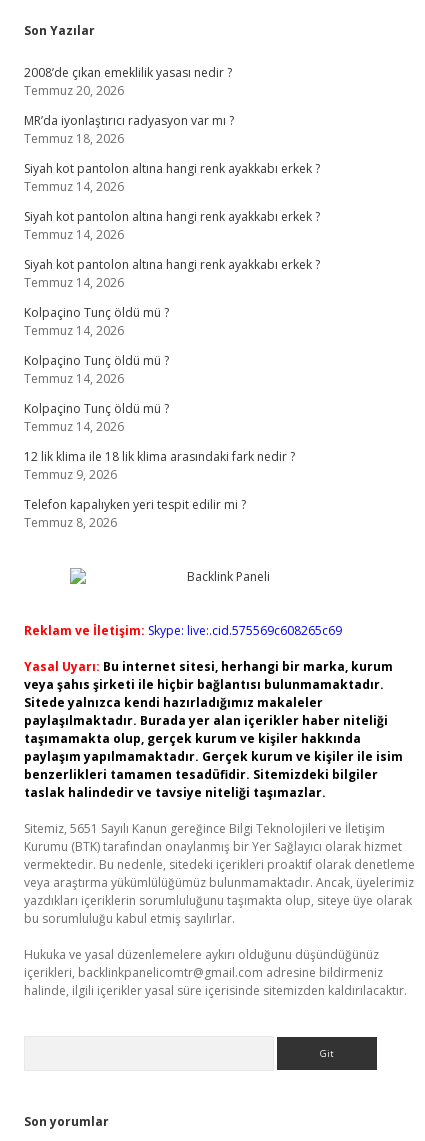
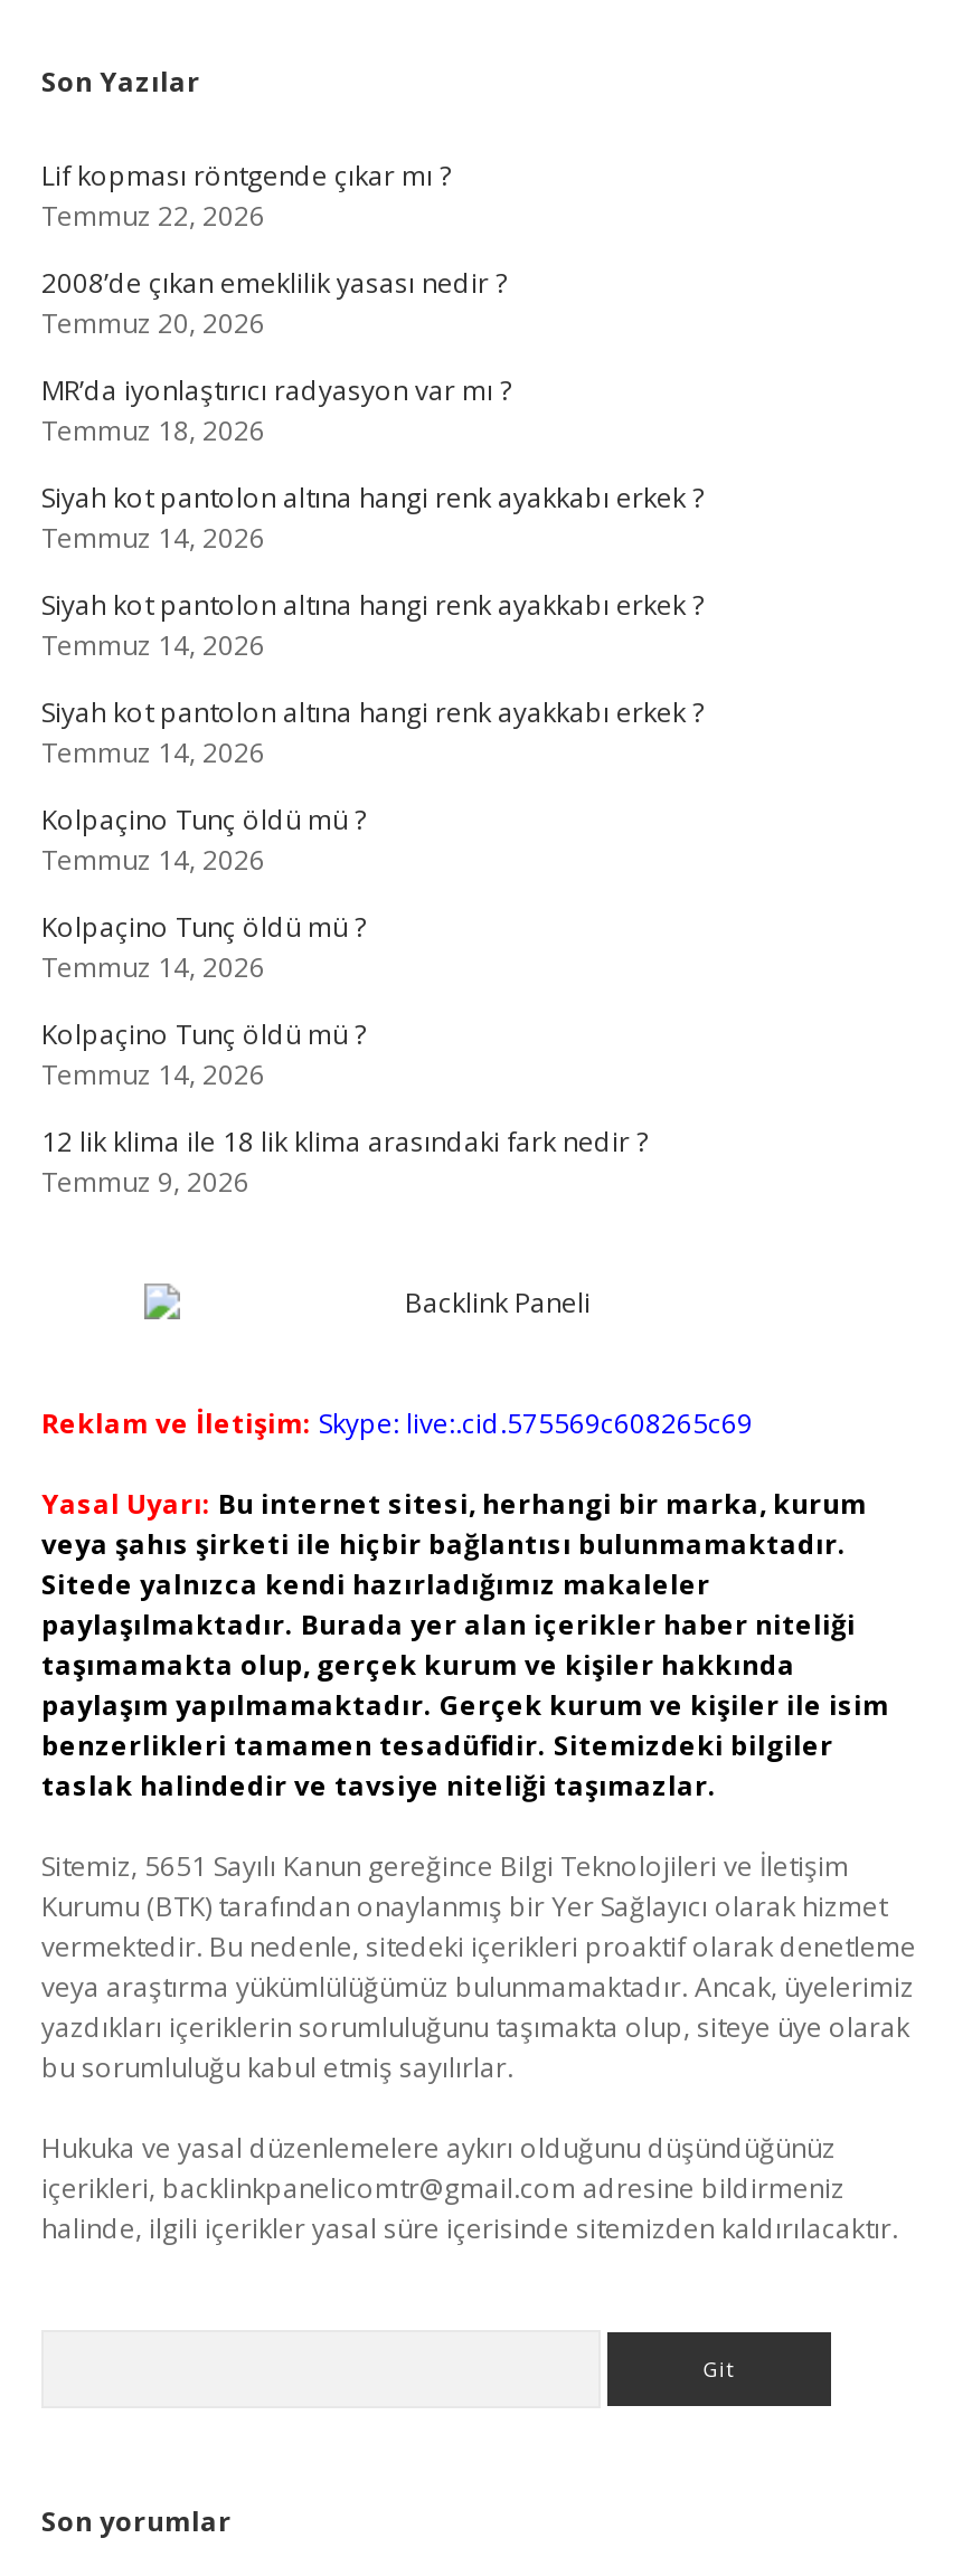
none -> [41,157,451,235] Lif kopması röntgende çıkar mı ? | Temmuz 22, 2026
moved [24,64,320,483] -> [41,264,704,1201]: 2008’de çıkan emeklilik yasası nedir ? | Temmuz 20, 2026 | MR’da iyonlaştırıcı radyasyon var mı ? | ... | 12 lik klima ile 18 lik klima arasındaki fark nedir ? | Temmuz 9, 2026
[24,496,246,531] Telefon kapalıyken yeri tespit edilir mi ? | Temmuz 8, 2026 -> none

